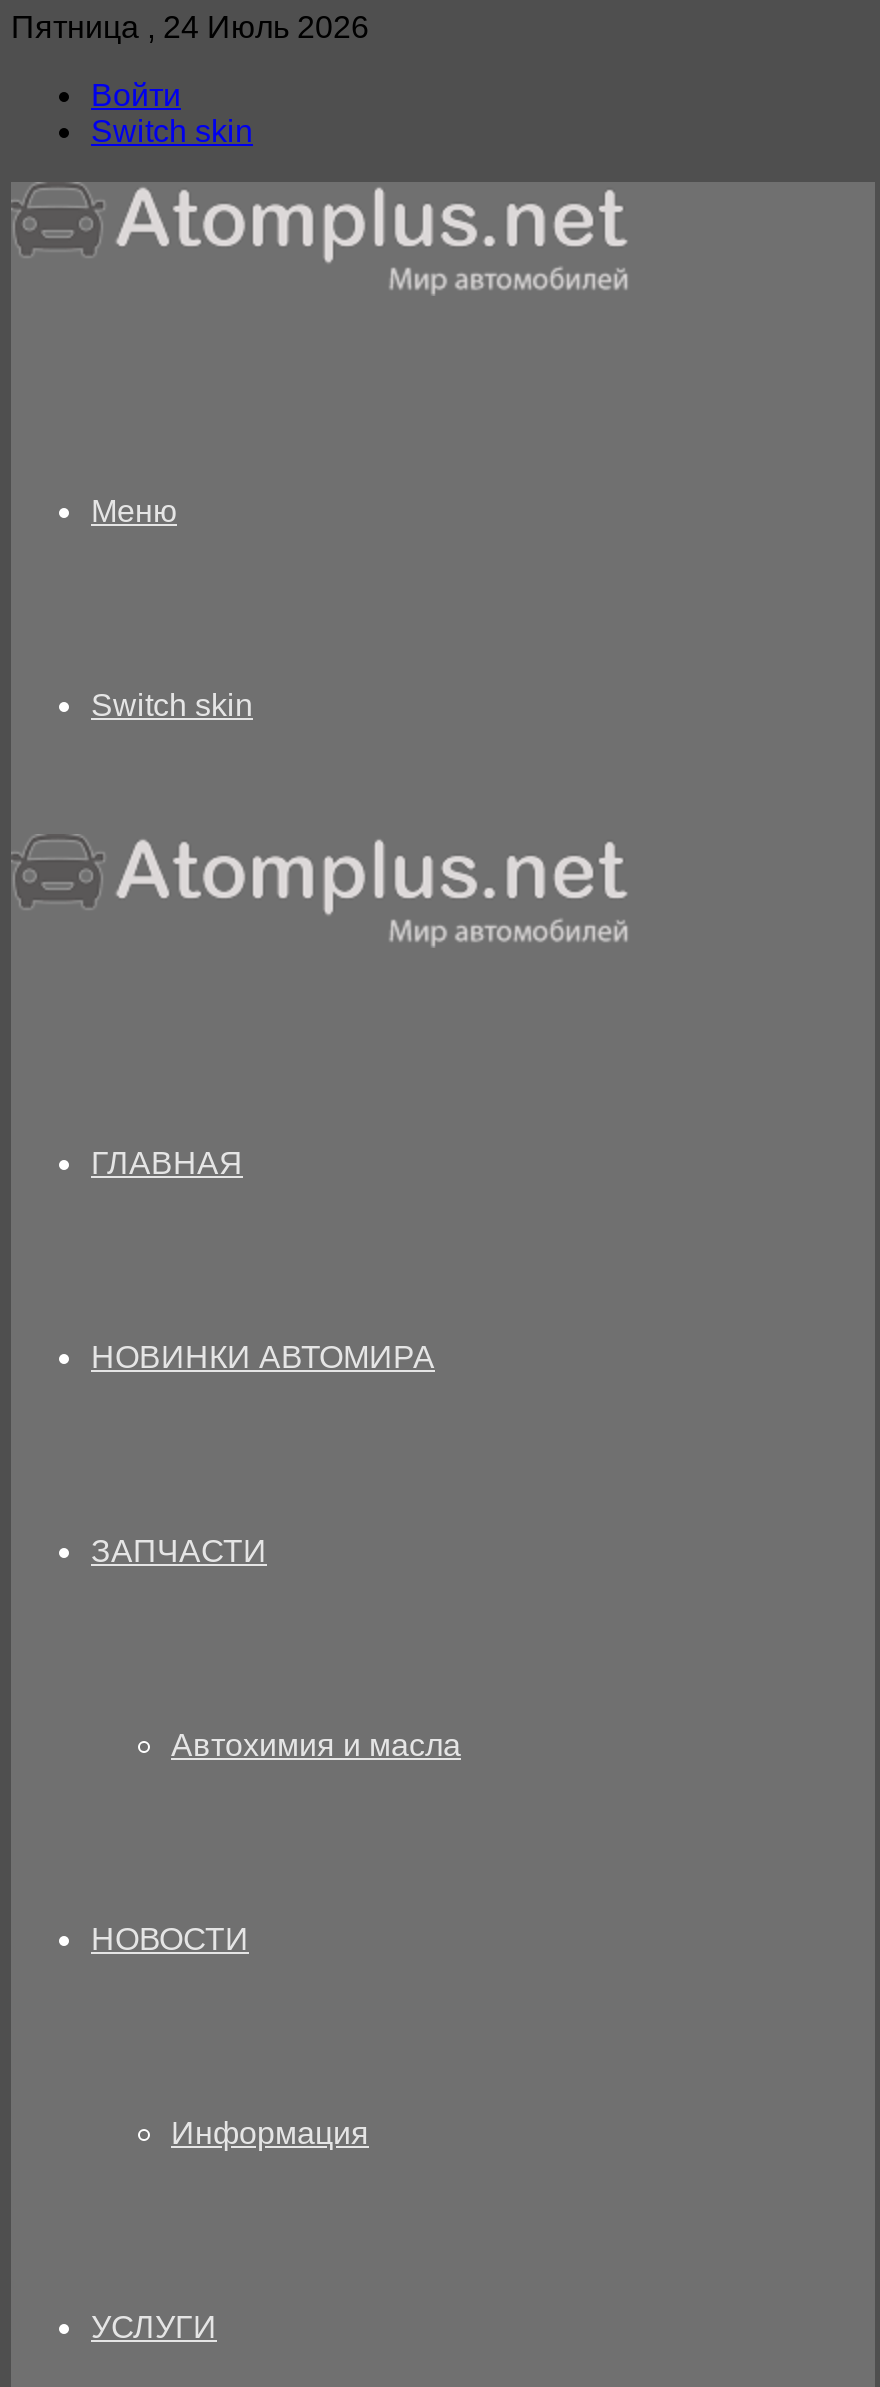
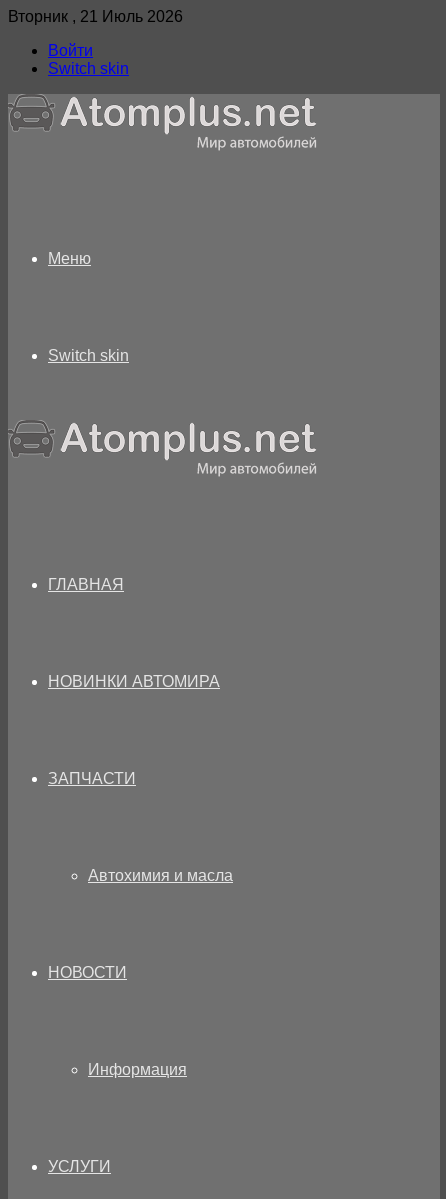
[11,10,369,44] Пятница , 24 Июль 2026 -> [8,8,183,25] Вторник , 21 Июль 2026

